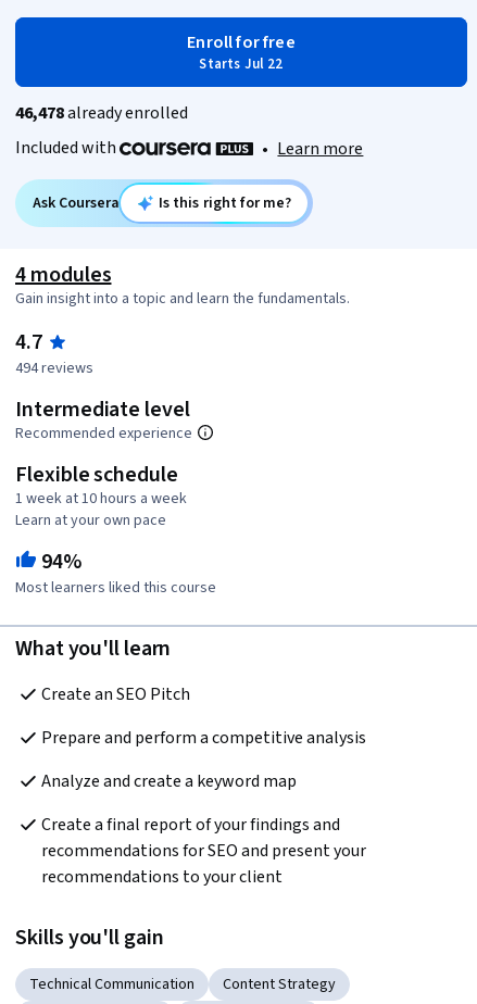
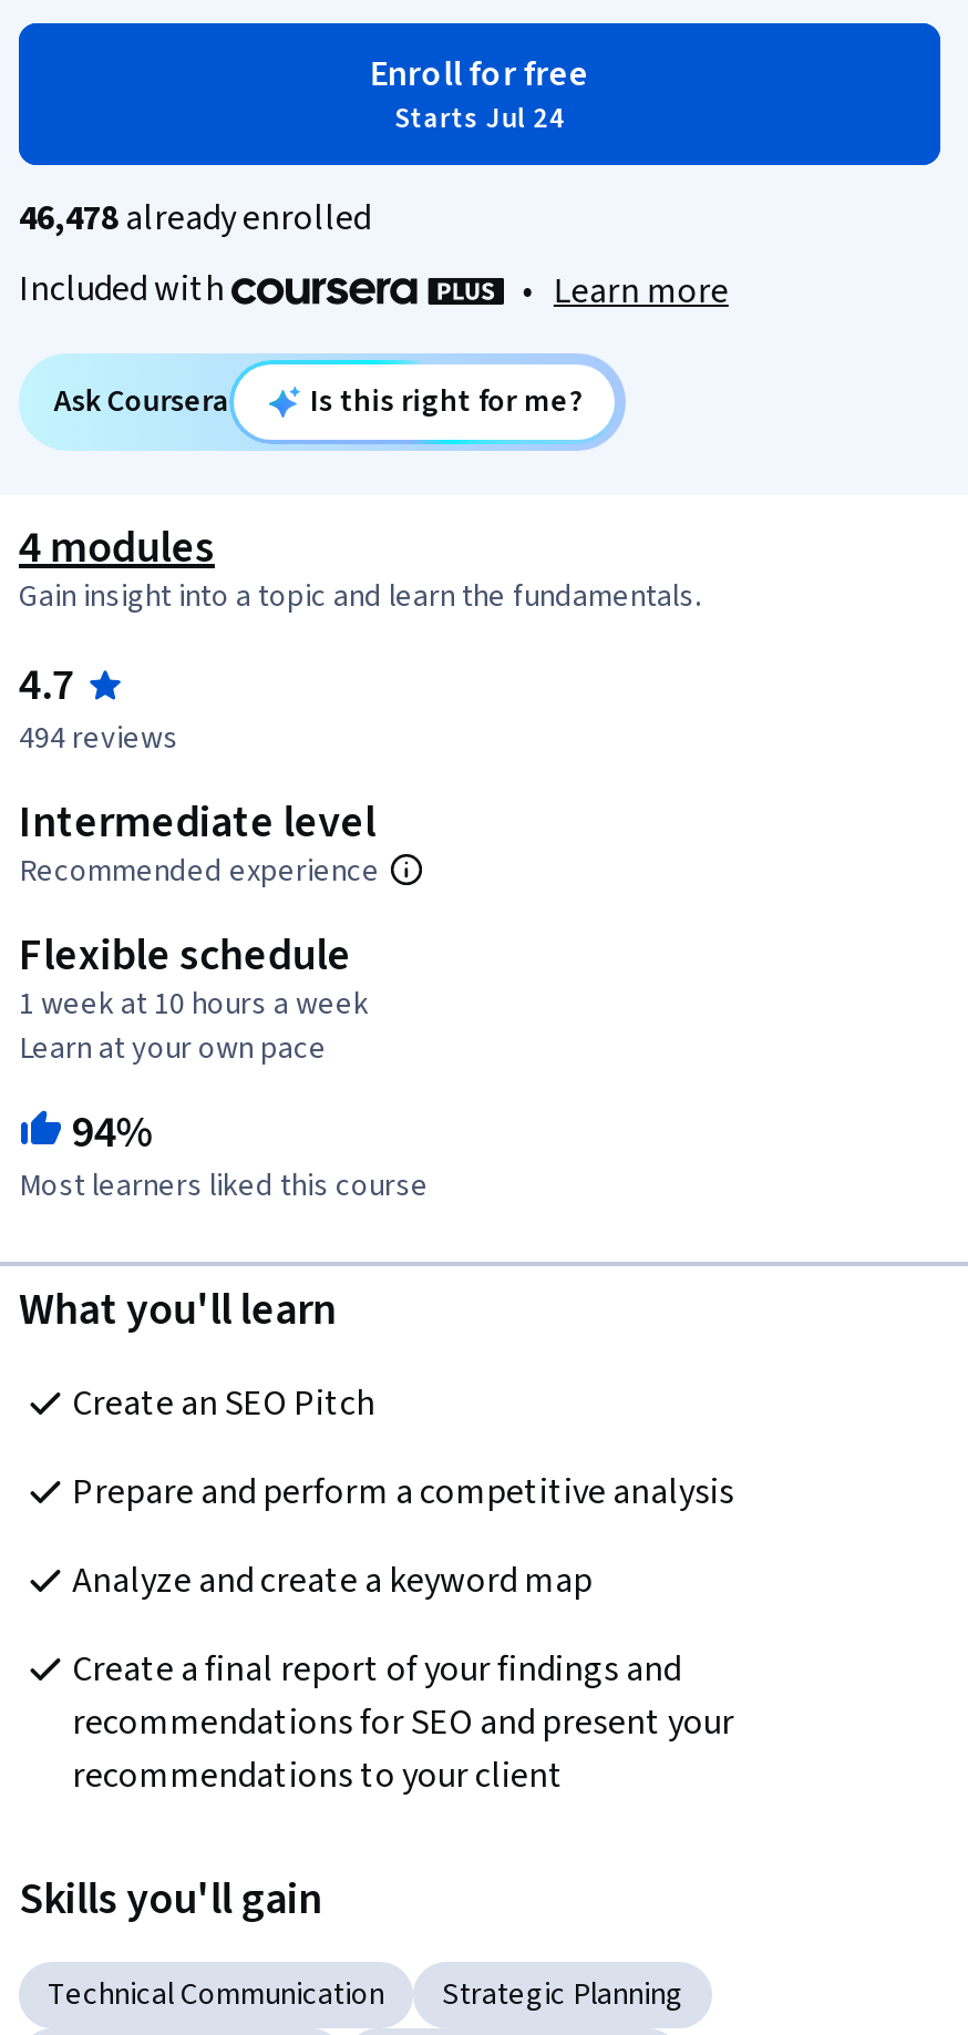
[199,54,283,74] Starts Jul 22 -> [394,99,565,138] Starts Jul 24
[223,974,336,996] Content Strategy -> [442,1973,683,2018] Strategic Planning

